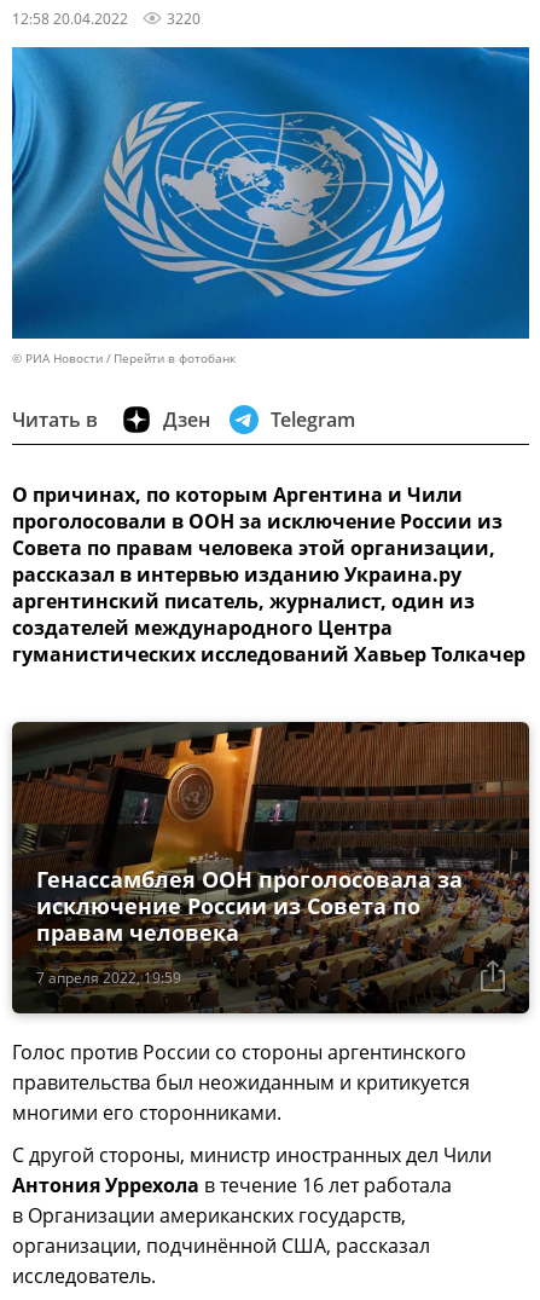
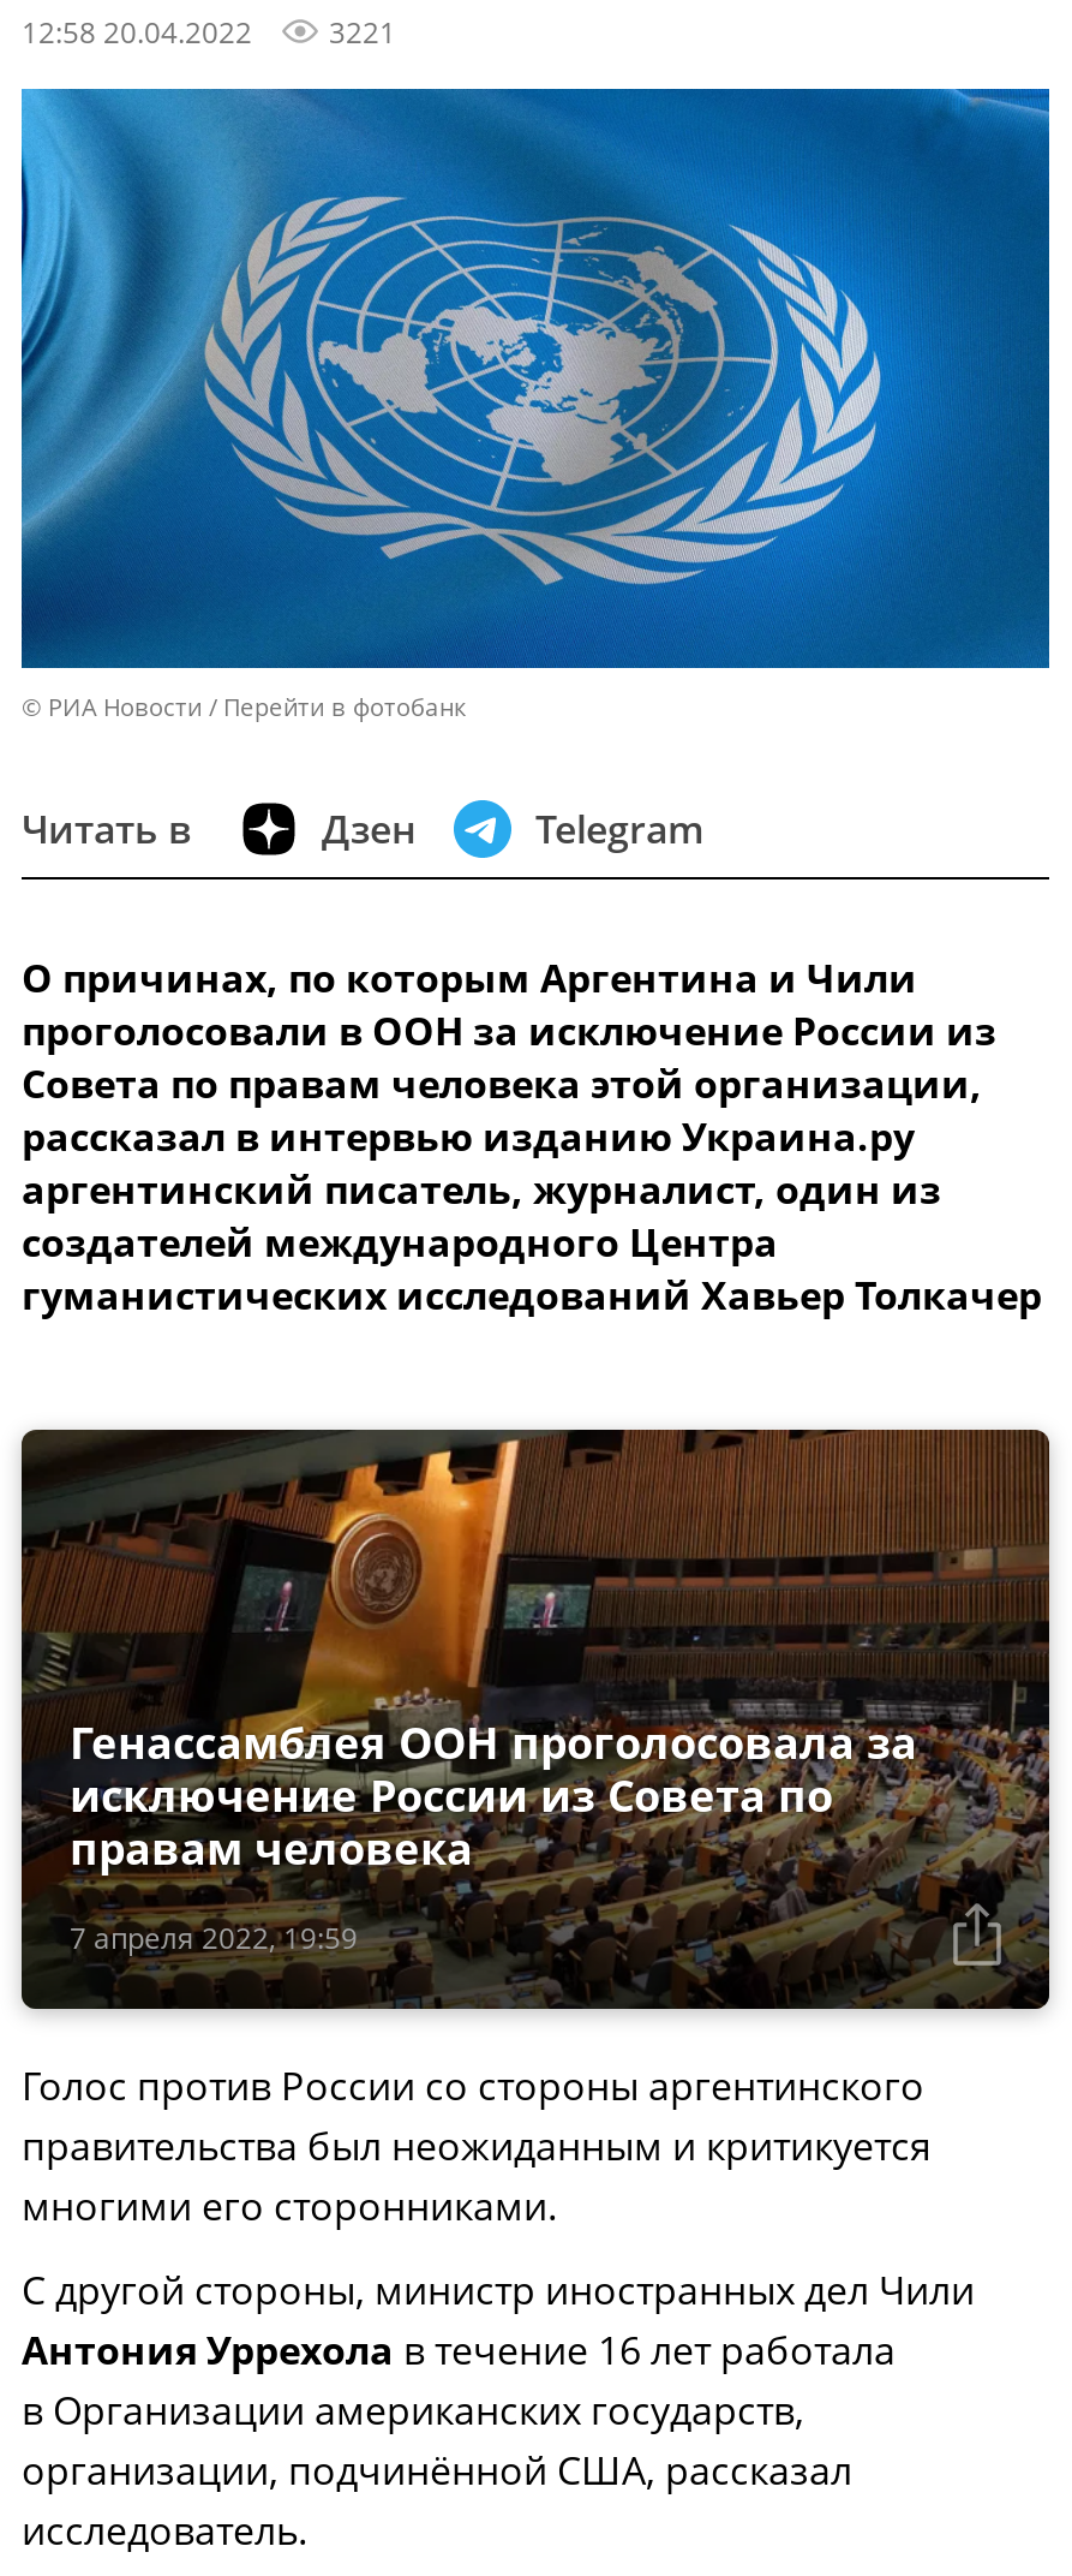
[12,8,201,28] 12:58 20.04.2022 3220 -> [22,12,396,50] 12:58 20.04.2022 3221

